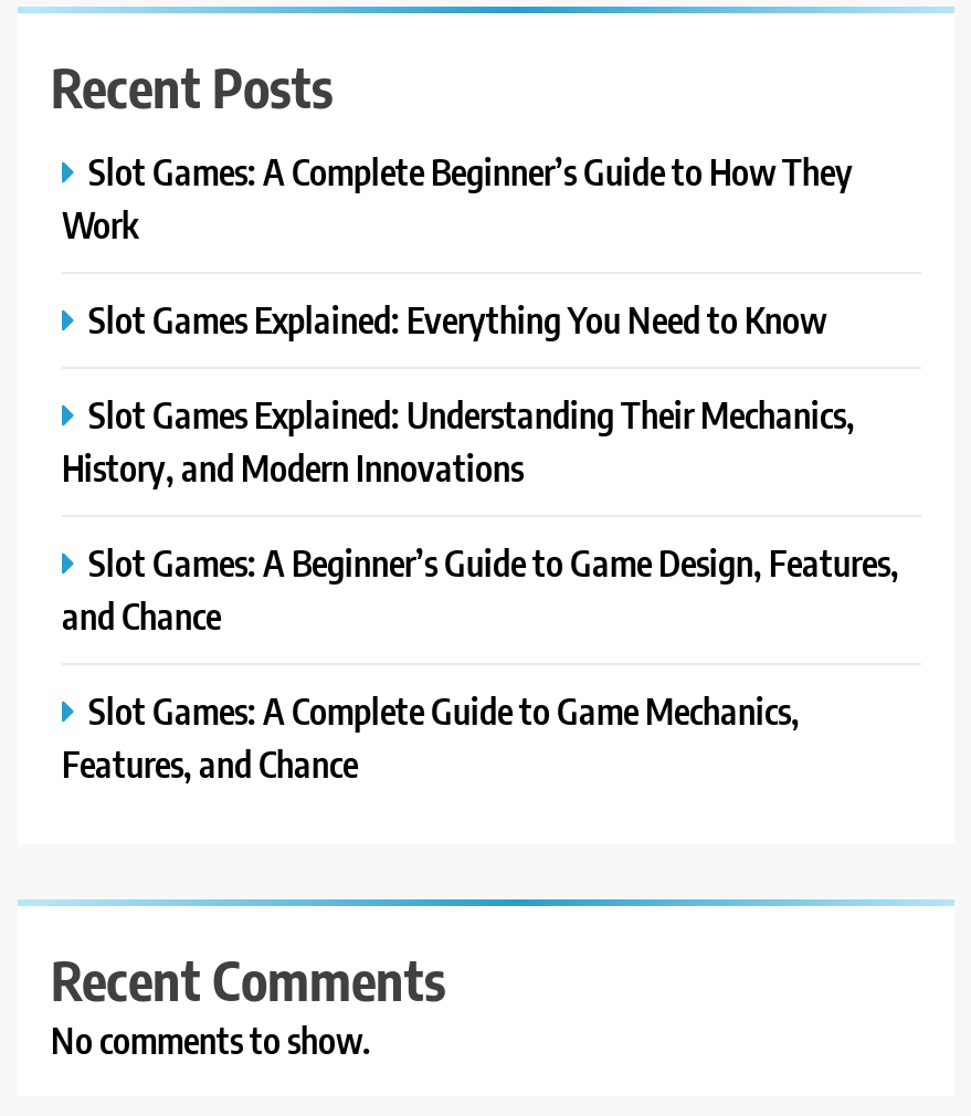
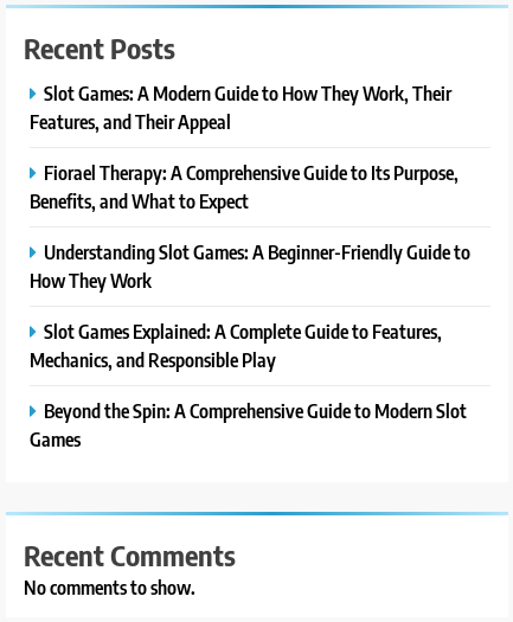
[62,149,853,249] Slot Games: A Complete Beginner’s Guide to How They | Work -> [30,81,451,134] Slot Games: A Modern Guide to How They Work, Their | Features, and Their Appeal
[88,297,826,344] Slot Games Explained: Everything You Need to Know -> [30,161,459,214] Fiorael Therapy: A Comprehensive Guide to Its Purpose, | Benefits, and What to Expect
[62,392,855,492] Slot Games Explained: Understanding Their Mechanics, | History, and Modern Innovations -> [30,240,470,293] Understanding Slot Games: A Beginner-Friendly Guide to | How They Work
[62,540,899,640] Slot Games: A Beginner’s Guide to Game Design, Features, | and Chance -> [30,319,442,373] Slot Games Explained: A Complete Guide to Features, | Mechanics, and Responsible Play
[62,688,800,788] Slot Games: A Complete Guide to Game Mechanics, | Features, and Chance -> [30,399,467,452] Beyond the Spin: A Comprehensive Guide to Modern Slot | Games

